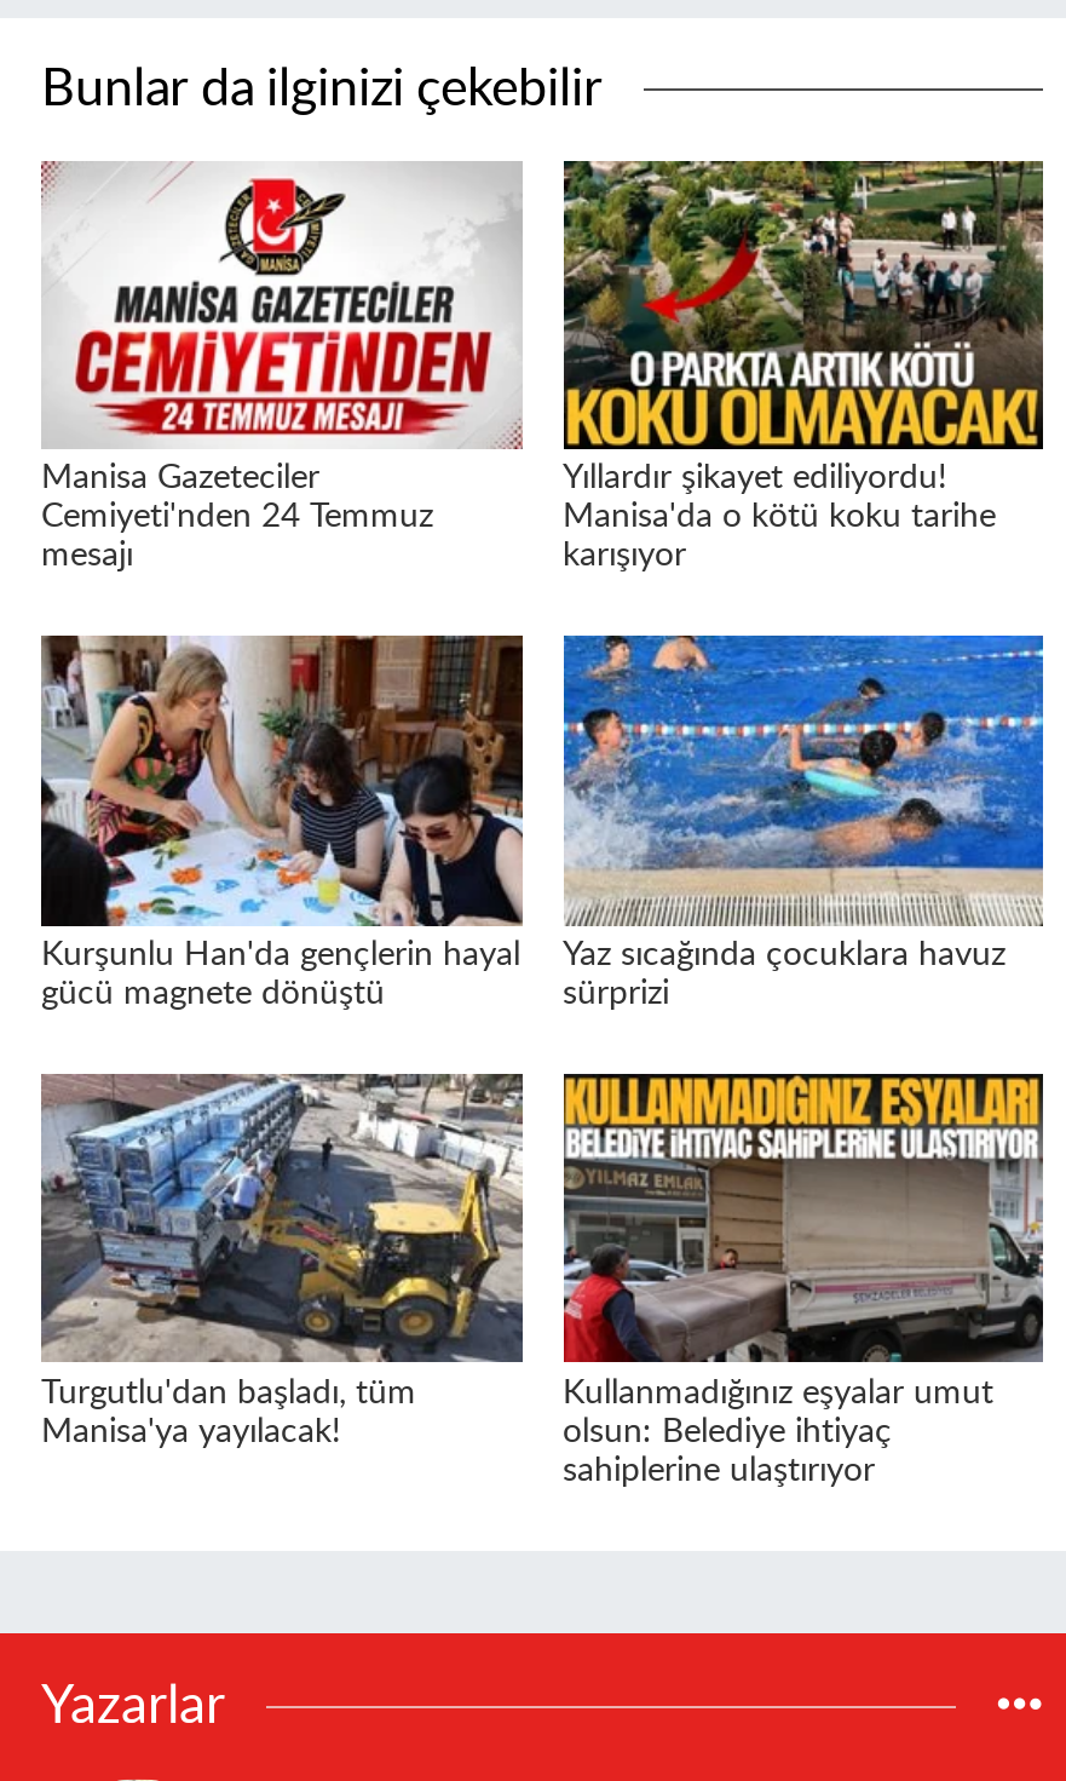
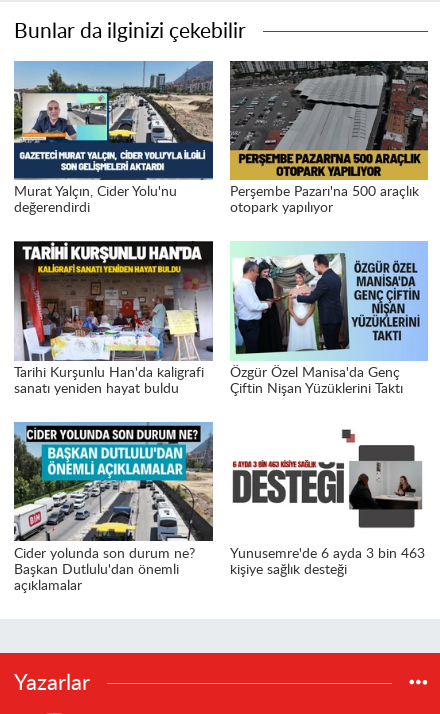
[41,161,523,573] [image] | Manisa Gazeteciler | Cemiyeti'nden 24 Temmuz | mesajı -> [13,61,214,215] [image] | Murat Yalçın, Cider Yolu'nu | değerendirdi
[561,159,1045,573] [image] | Yıllardır şikayet ediliyordu! | Manisa'da o kötü koku tarihe | karışıyor -> [229,60,429,215] [image] | Perşembe Pazarı'na 500 araçlık | otopark yapılıyor
[39,636,525,1010] [image] | Kurşunlu Han'da gençlerin hayal | gücü magnete dönüştü -> [13,240,213,396] [image] | Tarihi Kurşunlu Han'da kaligrafi | sanatı yeniden hayat buldu
[561,633,1045,1010] [image] | Yaz sıcağında çocuklara havuz | sürprizi -> [229,241,428,396] [image] | Özgür Özel Manisa'da Genç | Çiftin Nişan Yüzüklerini Taktı
[41,1072,523,1448] [image] | Turgutlu'dan başladı, tüm | Manisa'ya yayılacak! -> [14,421,213,593] [image] | Cider yolunda son durum ne? | Başkan Dutlulu'dan önemli | açıklamalar
[561,1072,1045,1487] [image] | Kullanmadığınız eşyalar umut | olsun: Belediye ihtiyaç | sahiplerine ulaştırıyor -> [229,428,428,577] [image] | Yunusemre'de 6 ayda 3 bin 463 | kişiye sağlık desteği

